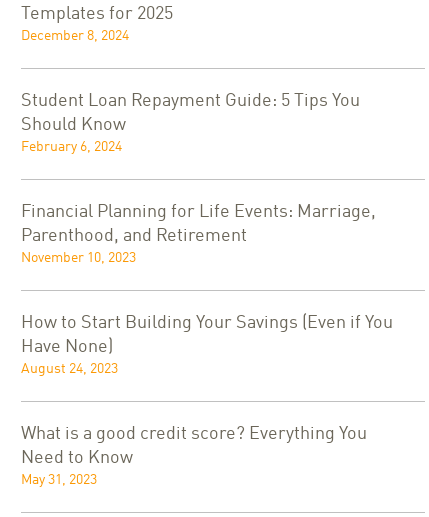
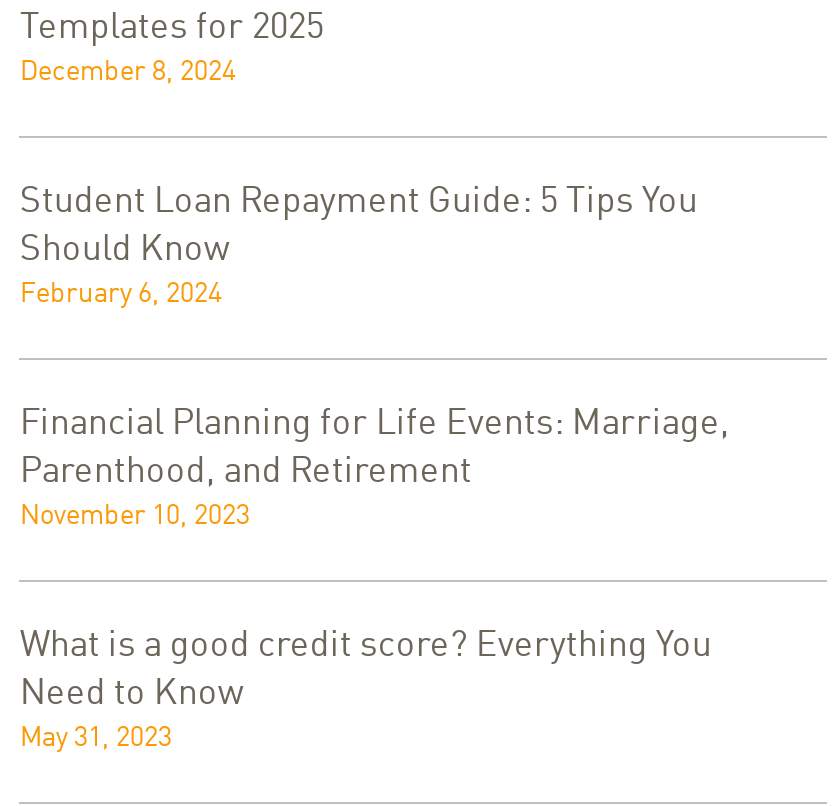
[21,314,393,376] How to Start Building Your Savings (Even if You | Have None) | August 24, 2023 -> none

